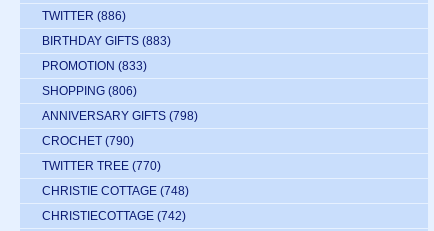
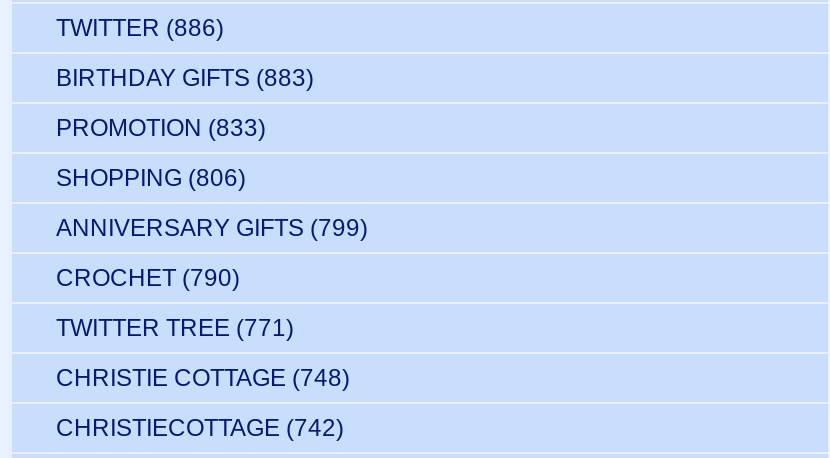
[42,109,198,123] ANNIVERSARY GIFTS (798) -> [56,214,368,242] ANNIVERSARY GIFTS (799)
[42,159,161,173] TWITTER TREE (770) -> [56,314,294,342] TWITTER TREE (771)

